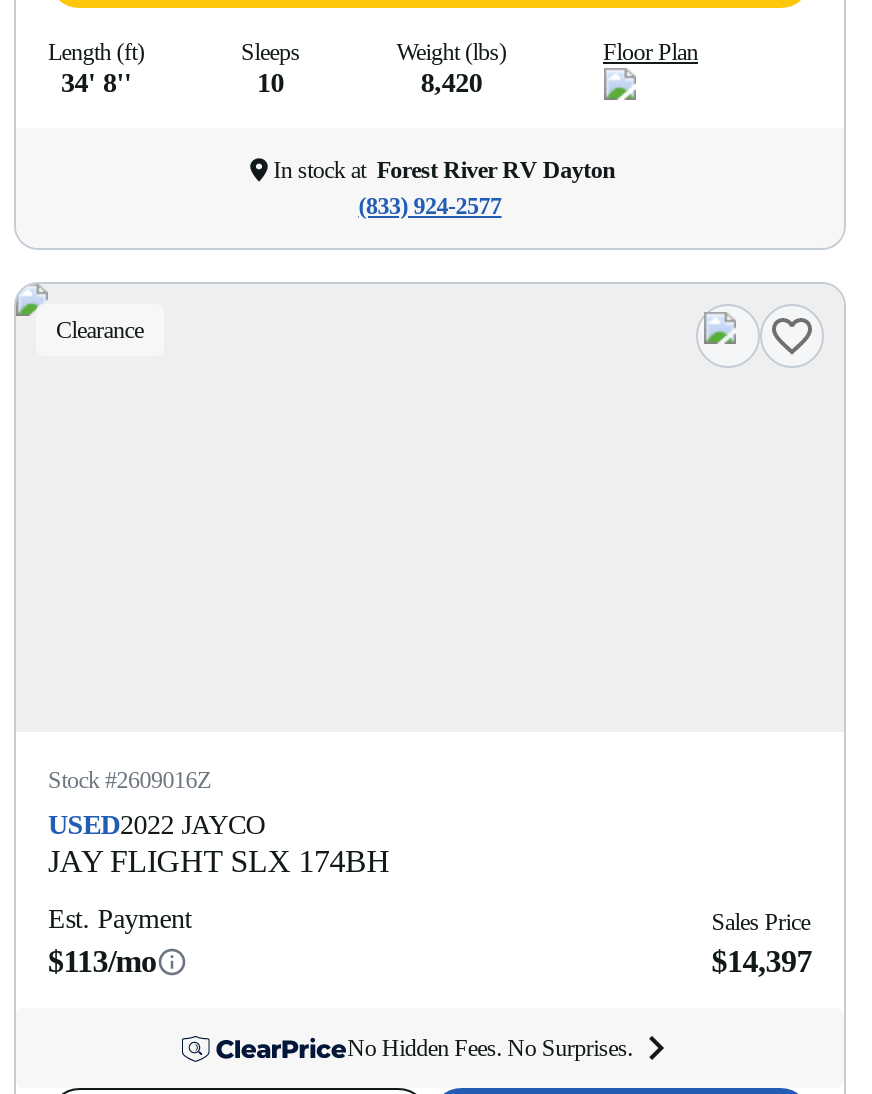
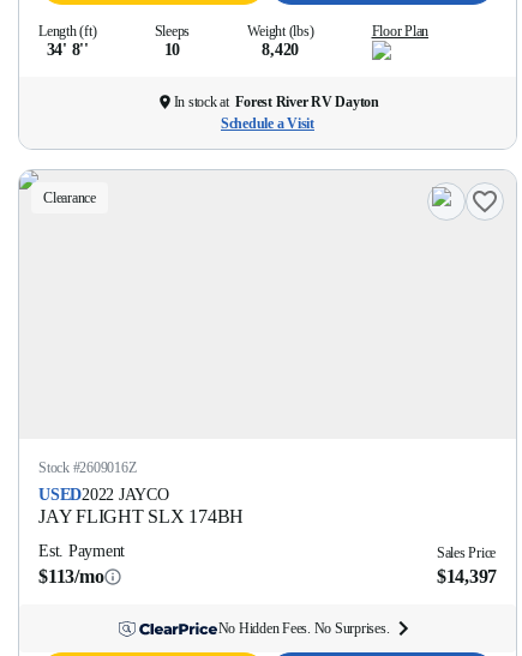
[358,192,501,220] (833) 924-2577 -> [221,115,314,132] Schedule a Visit

